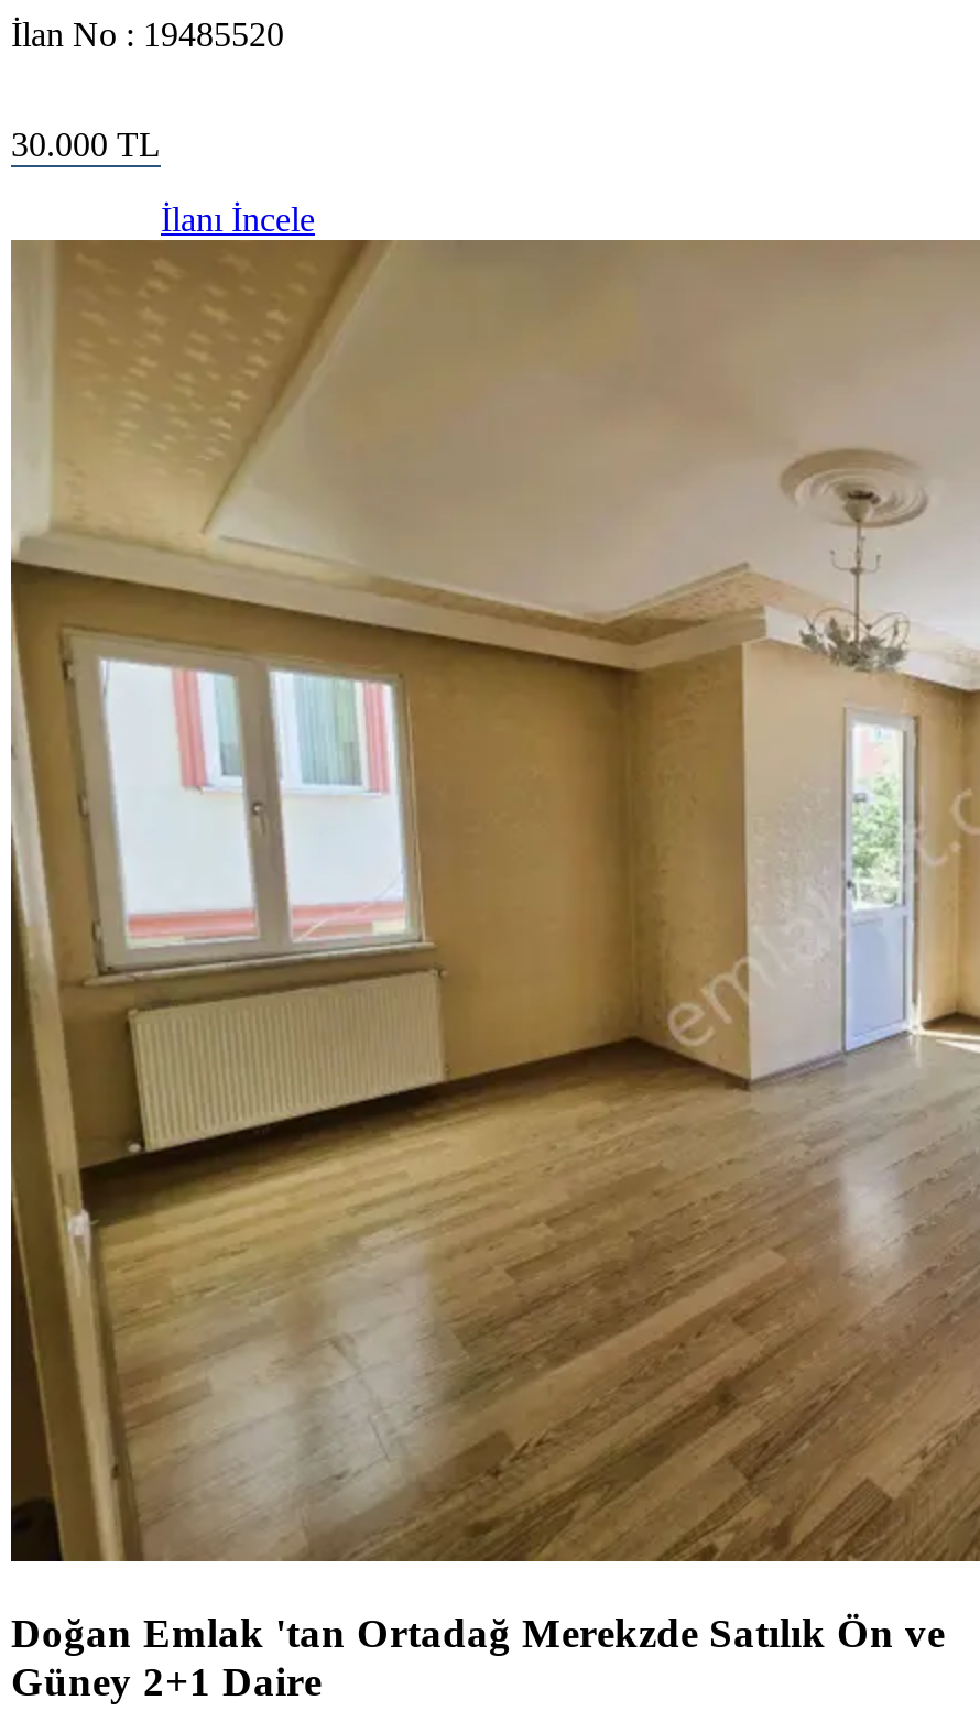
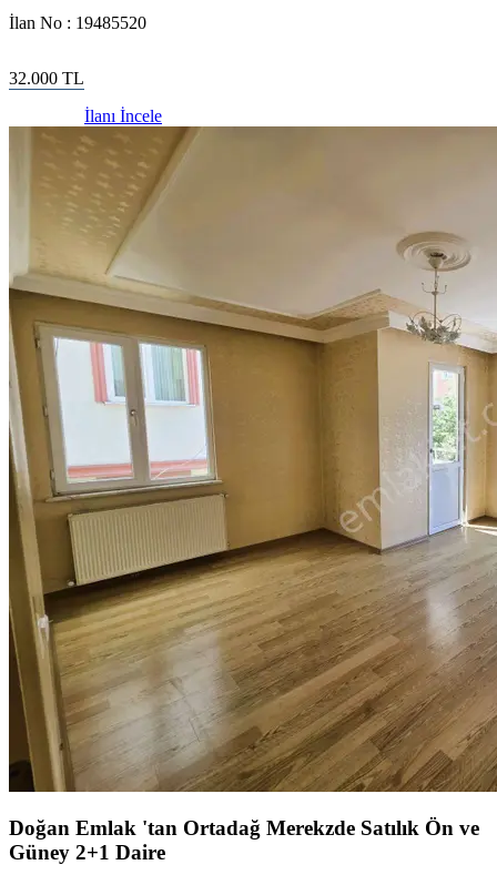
[11,125,161,162] 30.000 TL -> [9,68,84,87] 32.000 TL

